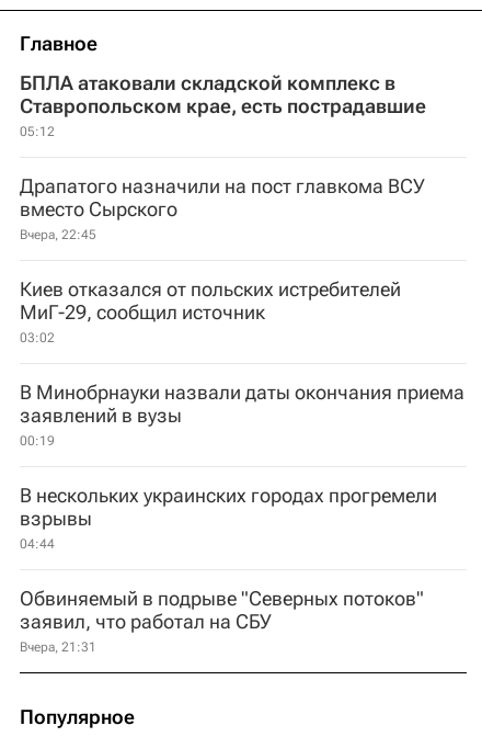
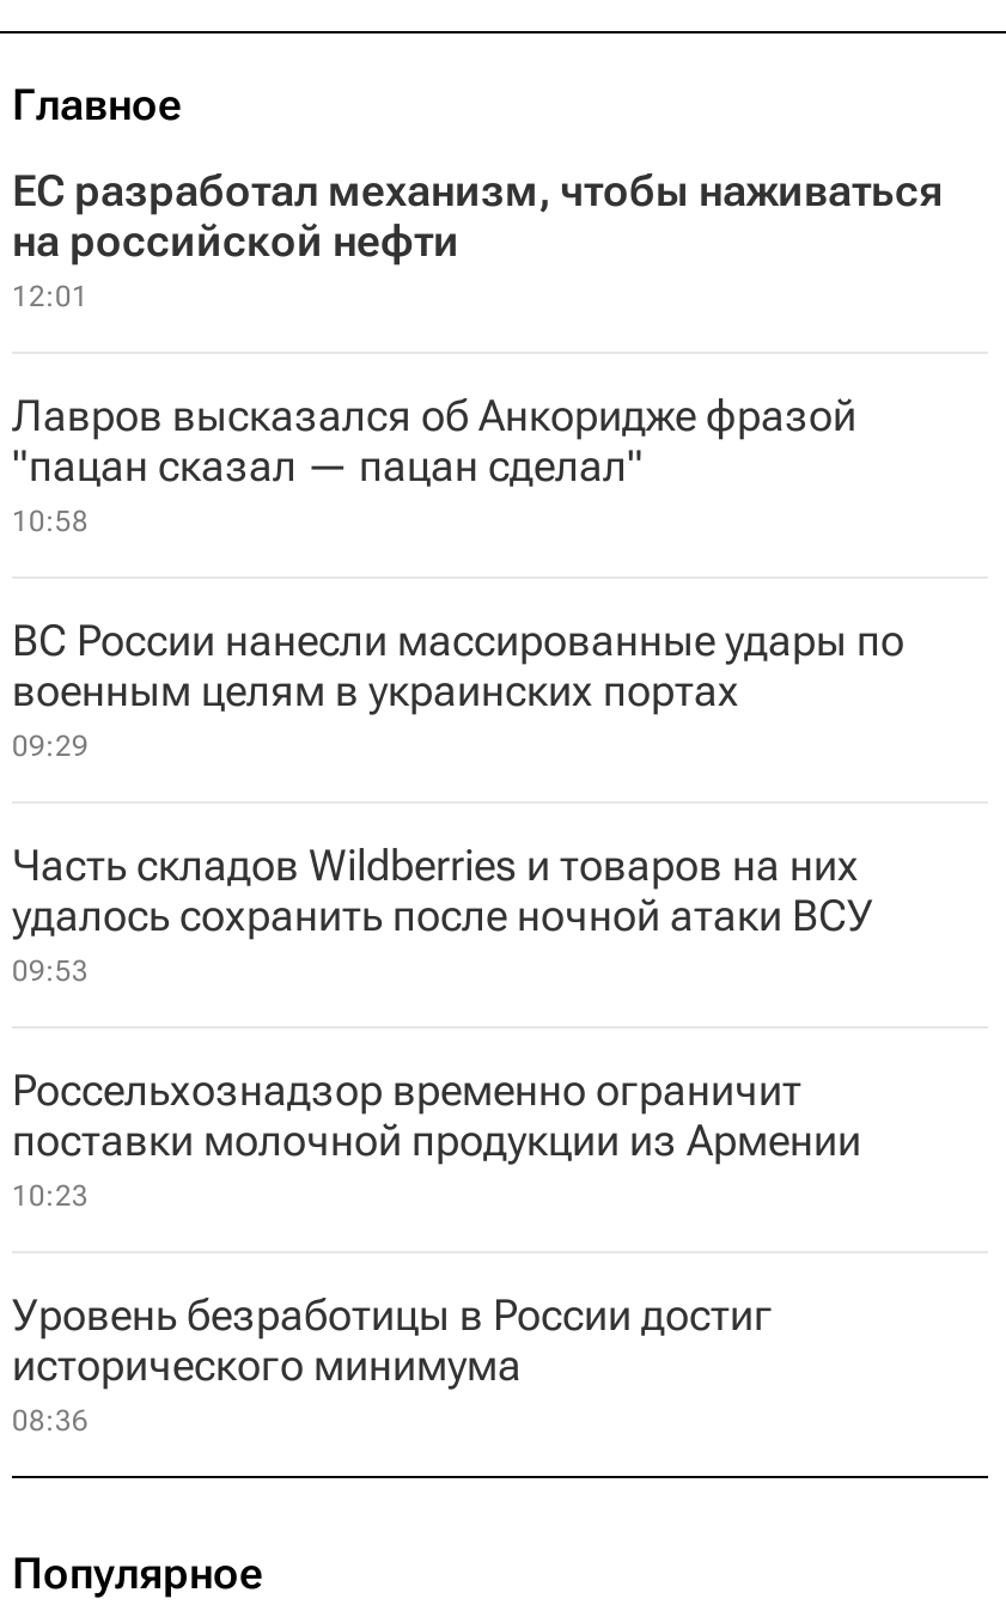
[20,71,426,139] БПЛА атаковали складской комплекс в | Ставропольском крае, есть пострадавшие | 05:12 -> [12,165,943,313] ЕС разработал механизм, чтобы наживаться | на российской нефти | 12:01
[20,174,425,242] Драпатого назначили на пост главкома ВСУ | вместо Сырского | Вчера, 22:45 -> [12,390,856,538] Лавров высказался об Анкоридже фразой | "пацан сказал — пацан сделал" | 10:58
[20,277,401,345] Киев отказался от польских истребителей | МиГ-29, сообщил источник | 03:02 -> [12,615,904,763] ВС России нанесли массированные удары по | военным целям в украинских портах | 09:29
[20,381,464,449] В Минобрнауки назвали даты окончания приема | заявлений в вузы | 00:19 -> [12,840,873,988] Часть складов Wildberries и товаров на них | удалось сохранить после ночной атаки ВСУ | 09:53
[20,484,437,552] В нескольких украинских городах прогремели | взрывы | 04:44 -> [12,1064,861,1213] Россельхознадзор временно ограничит | поставки молочной продукции из Армении | 10:23
[20,587,424,655] Обвиняемый в подрыве "Северных потоков" | заявил, что работал на СБУ | Вчера, 21:31 -> [12,1289,773,1438] Уровень безработицы в России достиг | исторического минимума | 08:36

